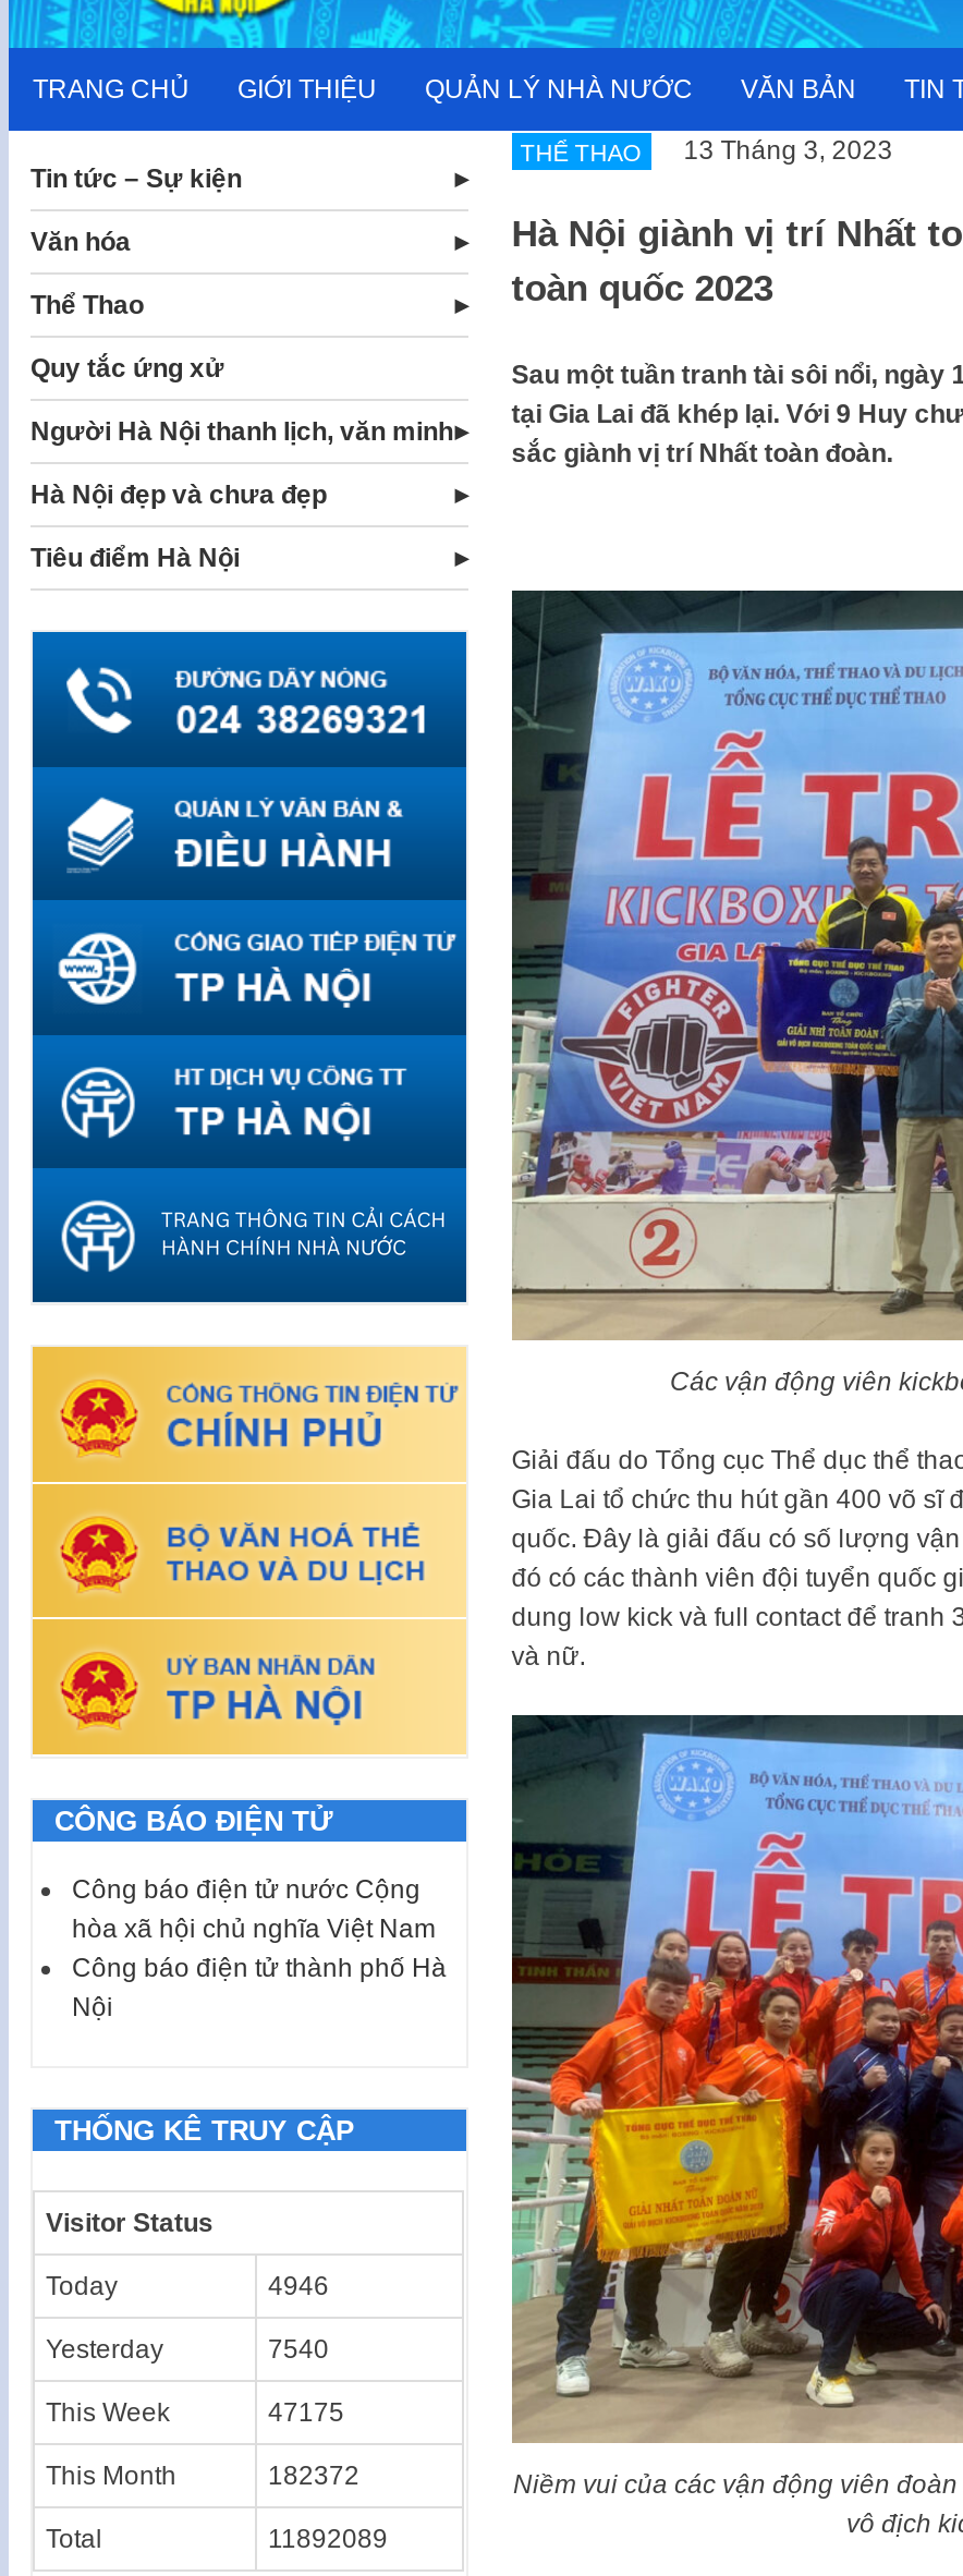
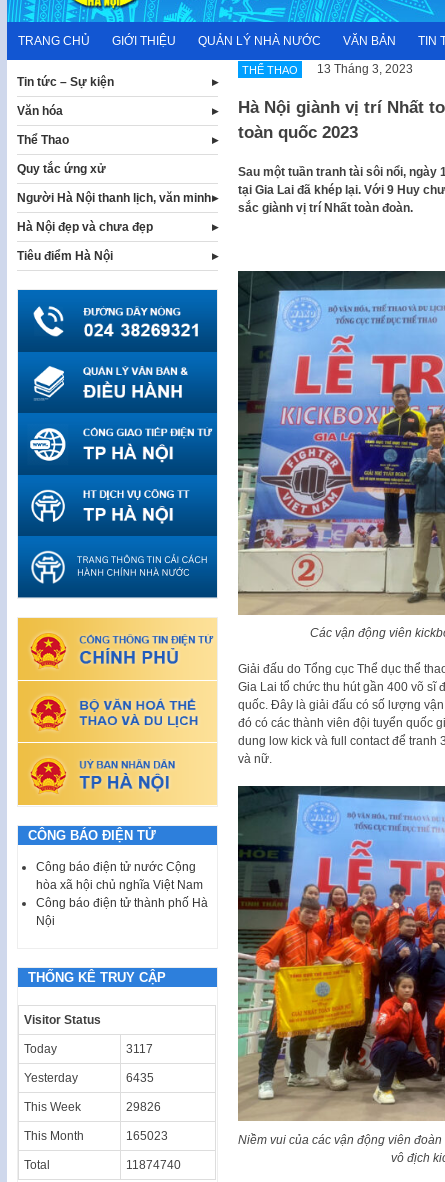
[268,2271,329,2301] 4946 -> [126,1042,153,1056] 3117
[268,2334,329,2364] 7540 -> [126,1071,154,1085] 6435
[268,2397,344,2428] 47175 -> [126,1100,161,1114] 29826
[268,2460,359,2491] 182372 -> [126,1129,168,1143] 165023
[268,2523,388,2554] 11892089 -> [126,1158,181,1172] 11874740

